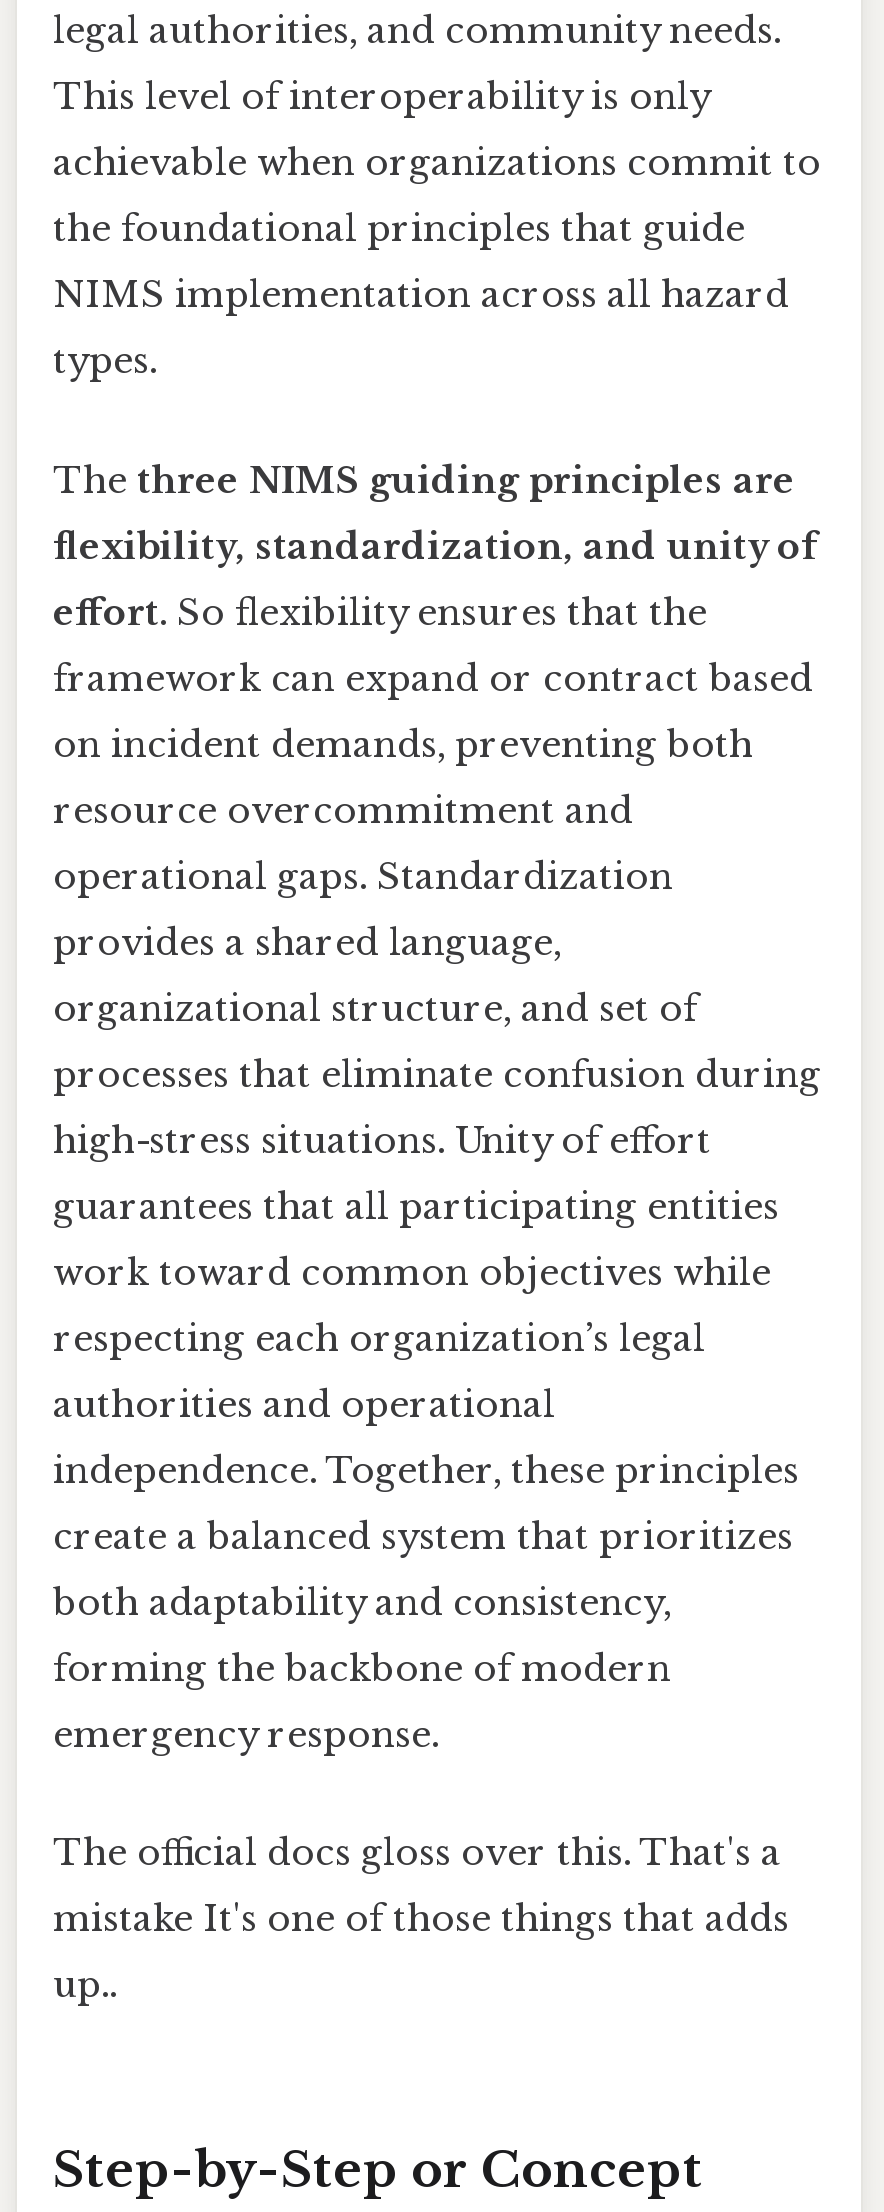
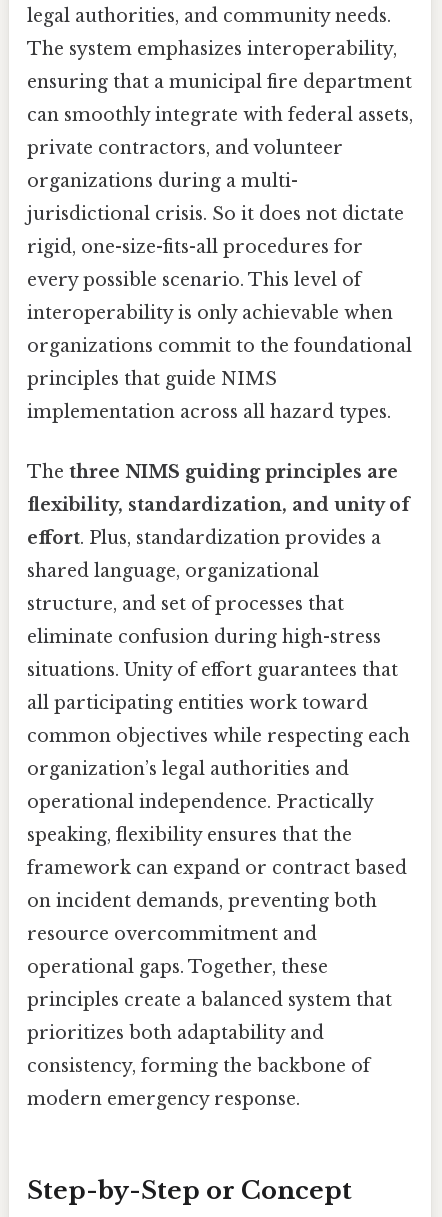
[53,76,821,384] This level of interoperability is only | achievable when organizations commit to | the foundational principles that guide | NIMS implementation across all hazard | types. -> [27,38,413,423] The system emphasizes interoperability, | ensuring that a municipal fire department | can smoothly integrate with federal assets, | private contractors, and volunteer | organizations during a multi- | jurisdictional crisis. So it does not dictate | rigid, one-size-fits-all procedures for | every possible scenario. This level of | interoperability is only achievable when | organizations commit to the foundational | principles that guide NIMS | implementation across all hazard types.
moved [53,458,819,568] -> [27,461,410,516]: The three NIMS guiding principles are | flexibility, standardization, and unity of
[53,590,707,634] effort. So flexibility ensures that the -> [27,527,410,846] effort. Plus, standardization provides a | shared language, organizational | structure, and set of processes that | eliminate confusion during high-stress | situations. Unity of effort guarantees that | all participating entities work toward | common objectives while respecting each | organization’s legal authorities and | operational independence. Practically | speaking, flexibility ensures that the
moved [53,656,813,832] -> [27,857,407,945]: framework can expand or contract based | on incident demands, preventing both | resource overcommitment and
[53,854,821,2007] operational gaps. Standardization | provides a shared language, | organizational structure, and set of | processes that eliminate confusion during | high-stress situations. Unity of effort | guarantees that all participating entities | work toward common objectives while | respecting each organization’s legal | authorities and operational | independence. Together, these principles | create a balanced system that prioritizes | both adaptability and consistency, | forming the backbone of modern | emergency response. | The official docs gloss over this. That's a | mistake It's one of those things that adds | up.. -> [27,956,392,1110] operational gaps. Together, these | principles create a balanced system that | prioritizes both adaptability and | consistency, forming the backbone of | modern emergency response.

